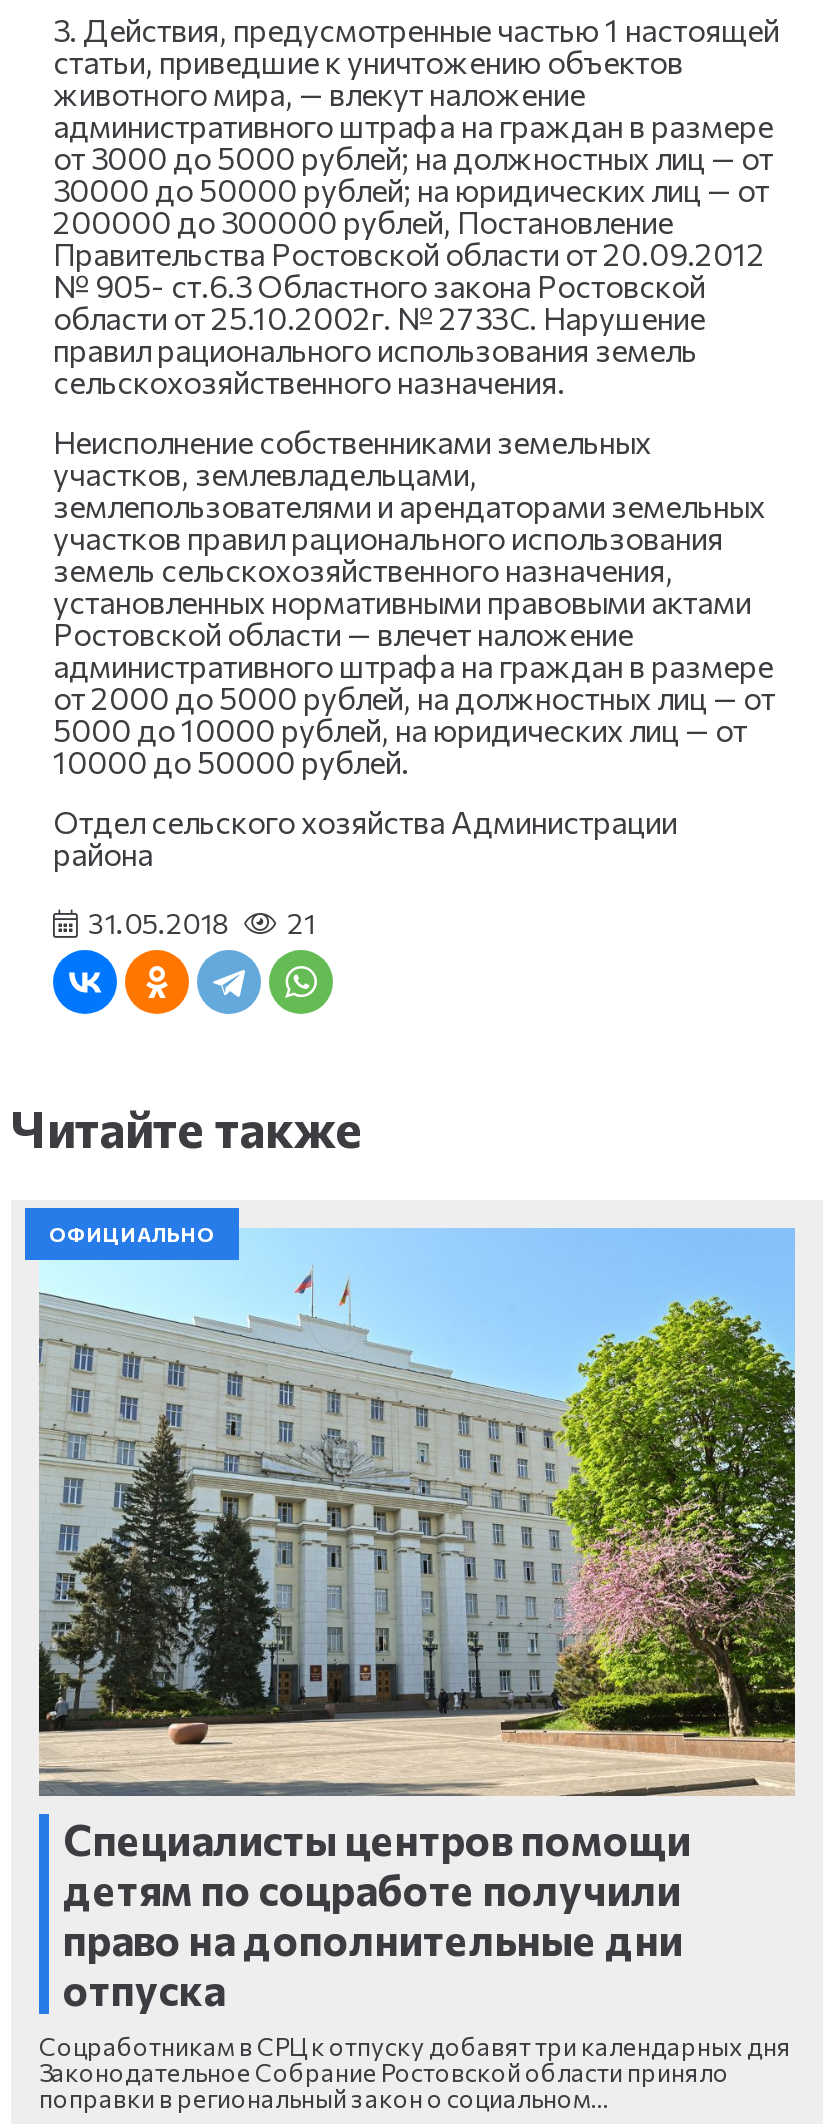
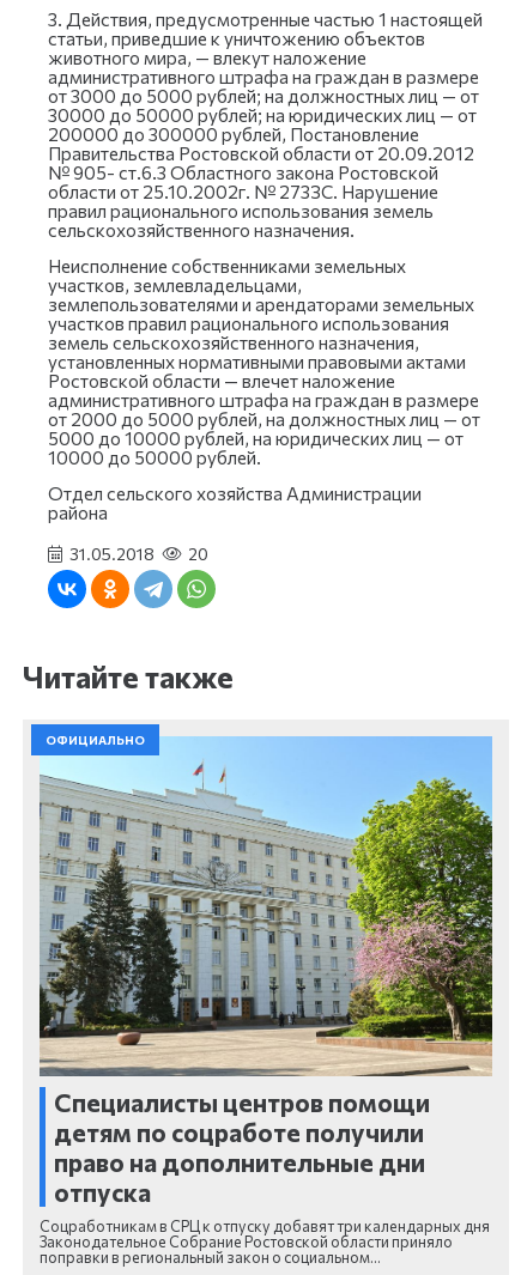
[88,906,315,940] 31.05.2018 21 -> [69,544,209,564] 31.05.2018 20

